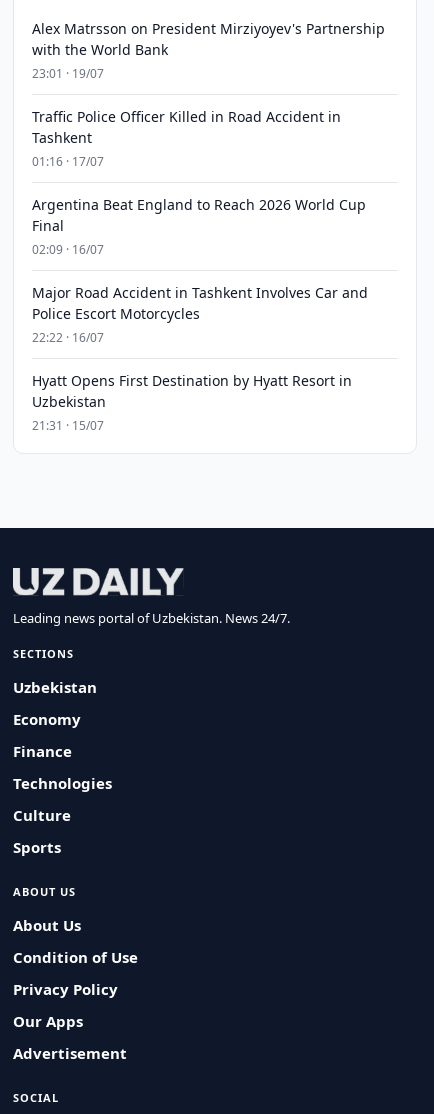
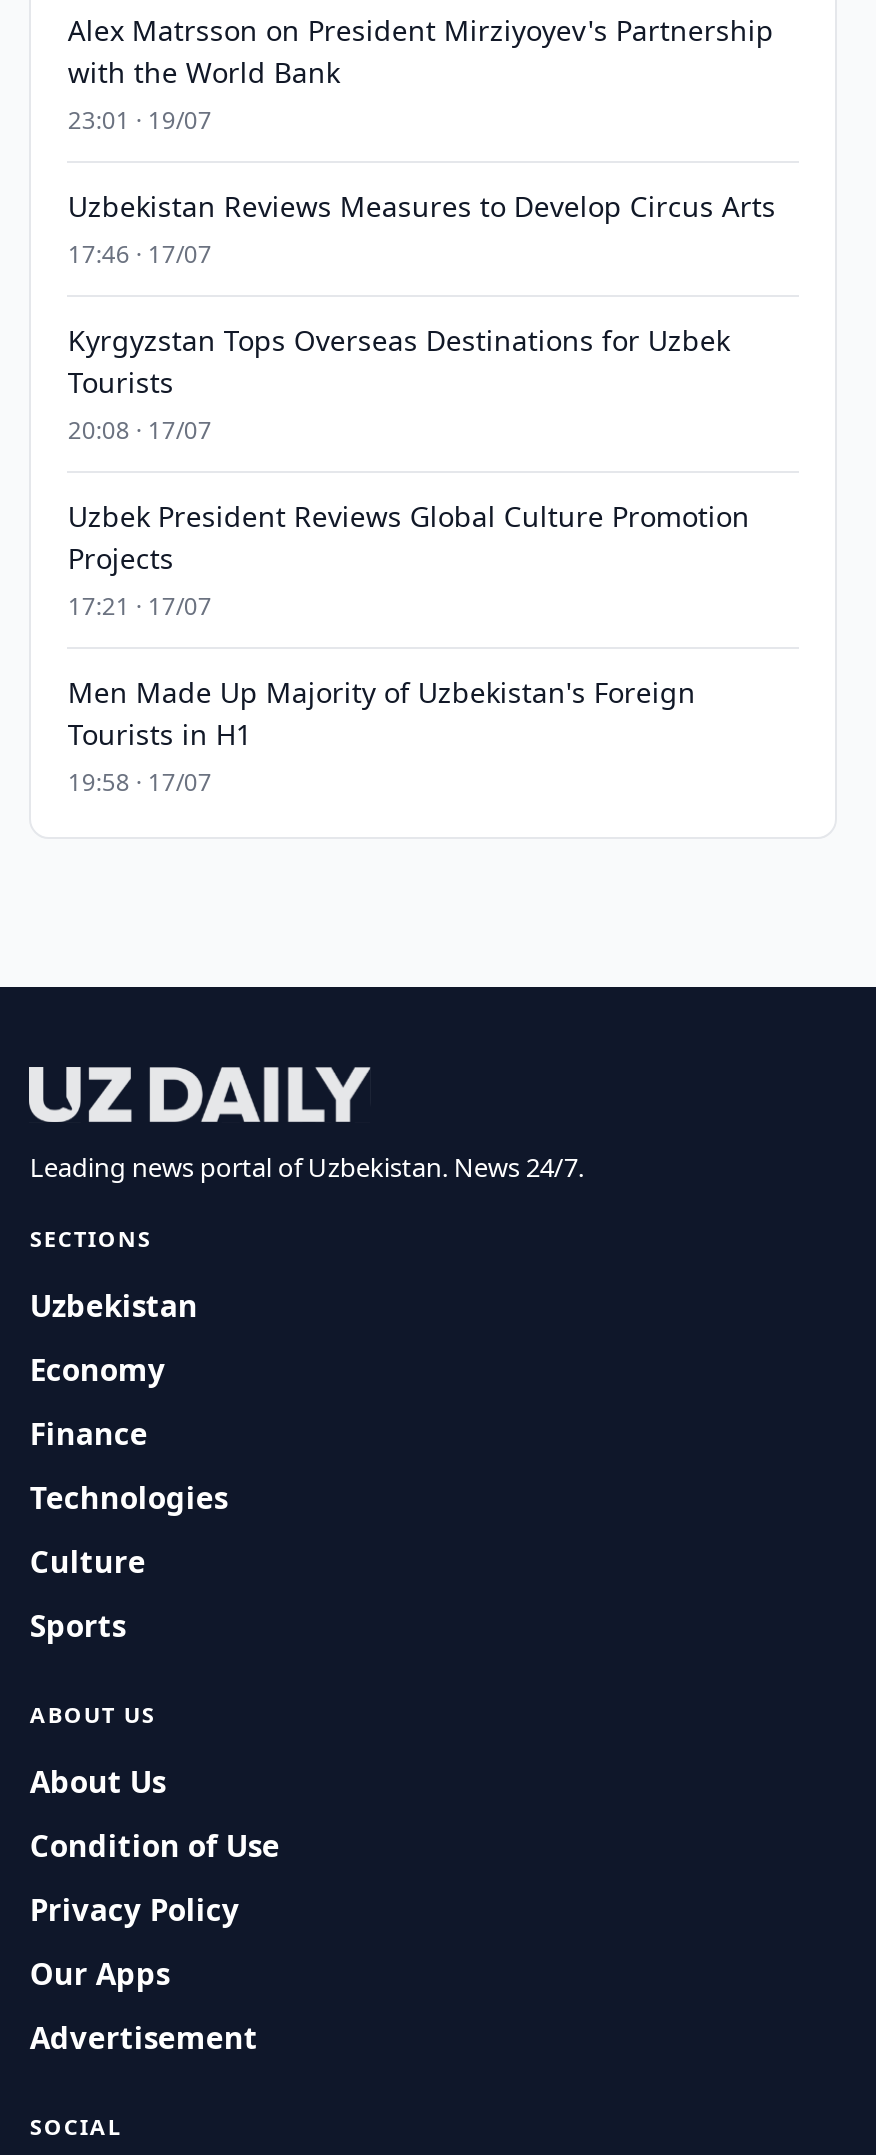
[32,107,341,170] Traffic Police Officer Killed in Road Accident in | Tashkent | 01:16 · 17/07 -> [68,187,776,271] Uzbekistan Reviews Measures to Develop Circus Arts | 17:46 · 17/07
[32,195,366,258] Argentina Beat England to Reach 2026 World Cup | Final | 02:09 · 16/07 -> [68,321,730,447] Kyrgyzstan Tops Overseas Destinations for Uzbek | Tourists | 20:08 · 17/07
[32,283,368,346] Major Road Accident in Tashkent Involves Car and | Police Escort Motorcycles | 22:22 · 16/07 -> [68,497,750,623] Uzbek President Reviews Global Culture Promotion | Projects | 17:21 · 17/07
[32,371,352,434] Hyatt Opens First Destination by Hyatt Resort in | Uzbekistan | 21:31 · 15/07 -> [68,673,696,799] Men Made Up Majority of Uzbekistan's Foreign | Tourists in H1 | 19:58 · 17/07

